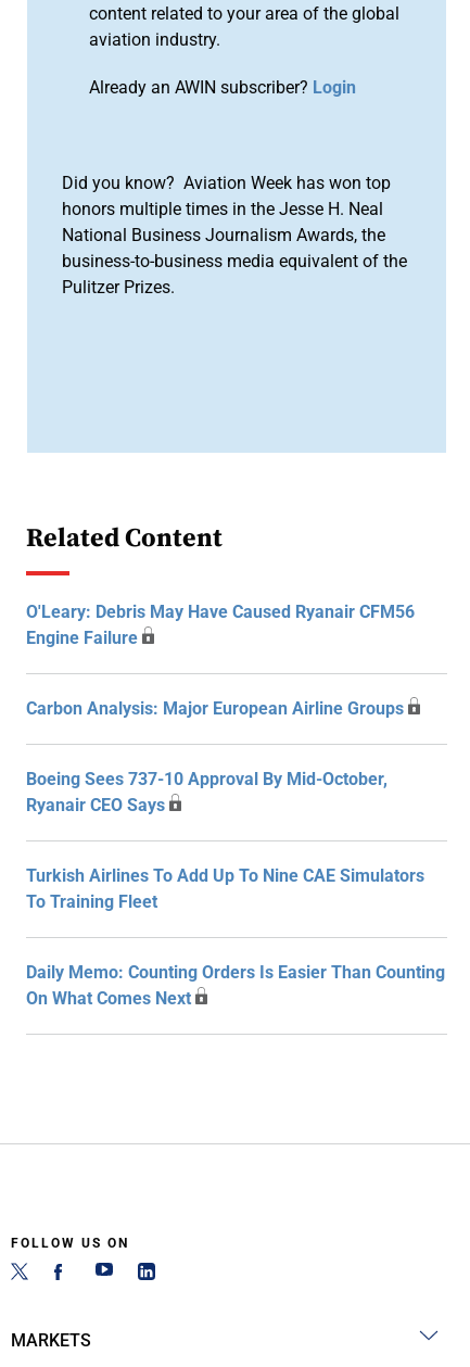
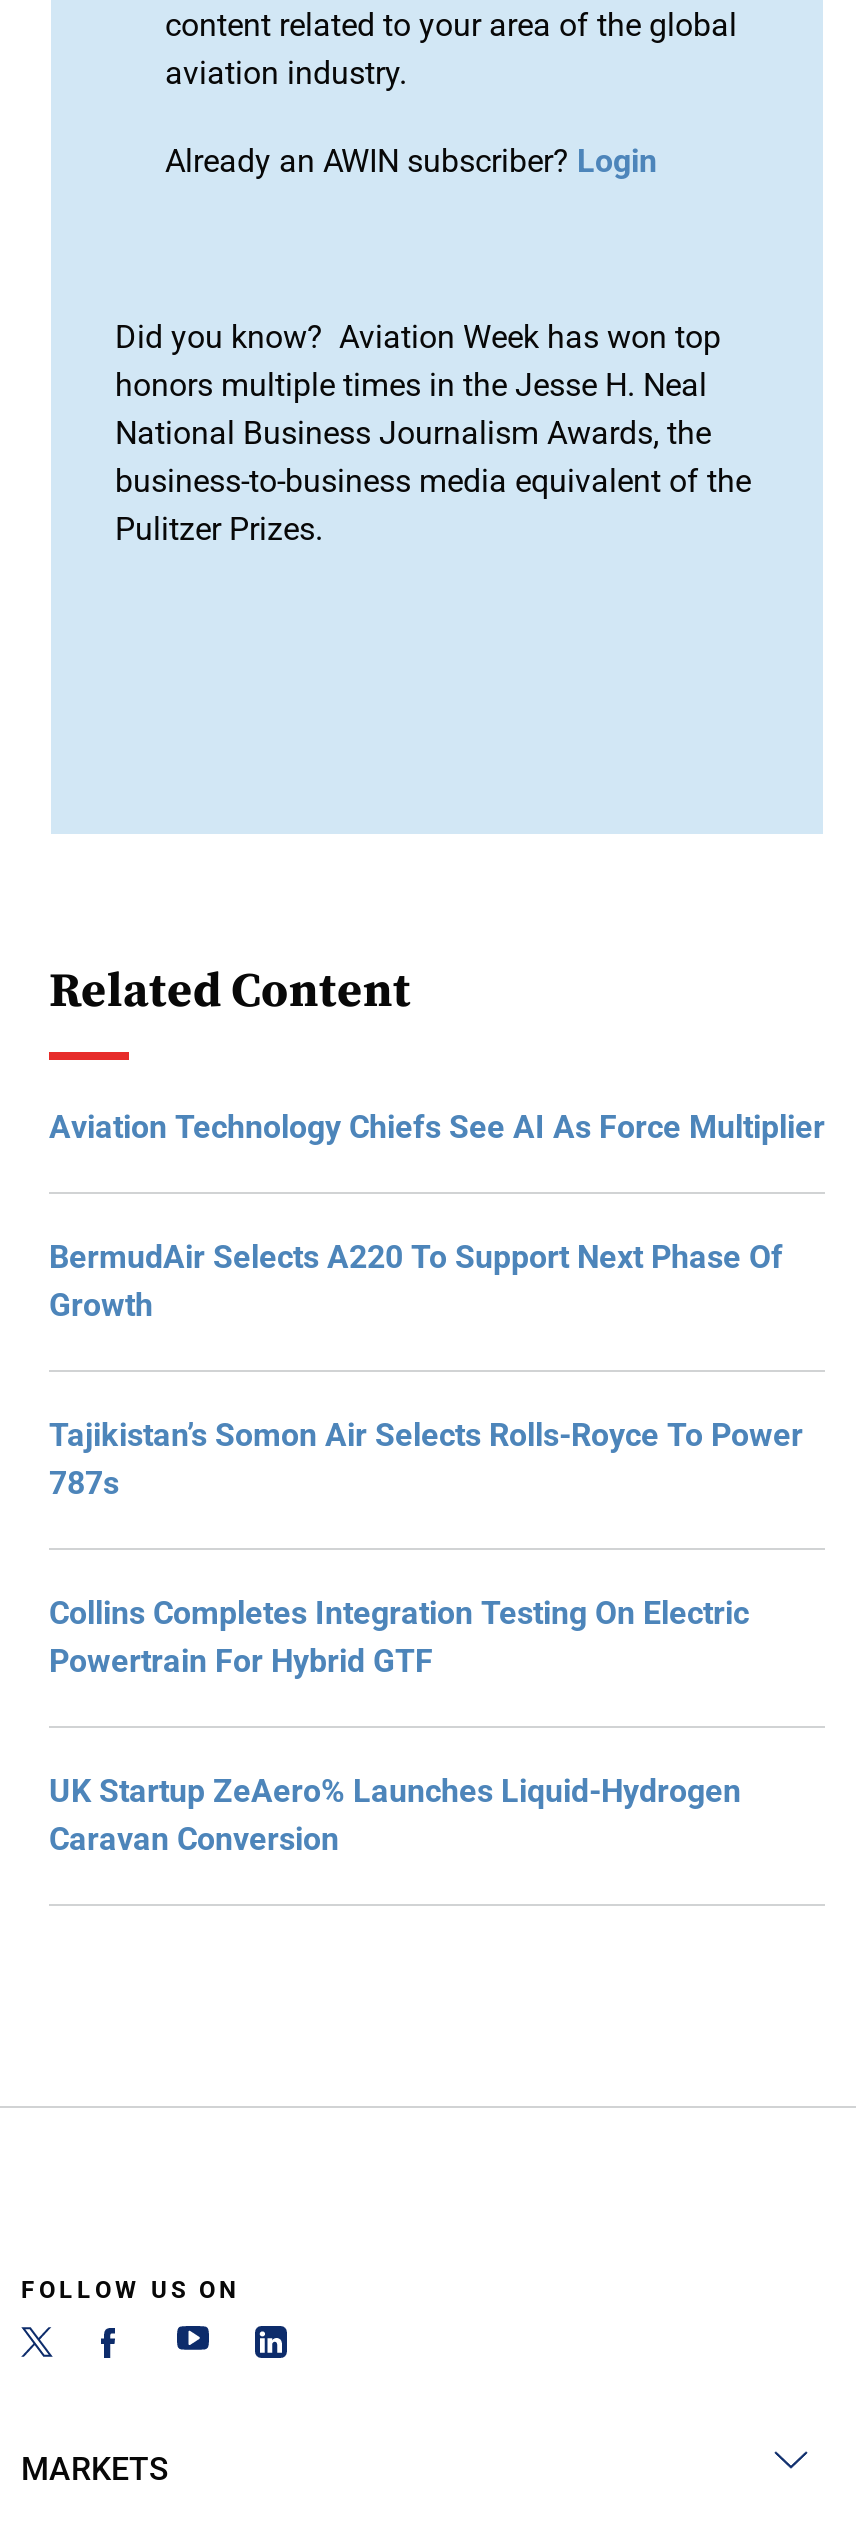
[26,602,415,648] O'Leary: Debris May Have Caused Ryanair CFM56 | Engine Failure -> [49,1108,825,1146] Aviation Technology Chiefs See AI As Force Multiplier
[26,698,404,719] Carbon Analysis: Major European Airline Groups -> [49,1238,783,1324] BermudAir Selects A220 To Support Next Phase Of | Growth
[26,769,388,815] Boeing Sees 737-10 Approval By Mid-October, | Ryanair CEO Says -> [49,1416,803,1502] Tajikistan’s Somon Air Selects Rolls-Royce To Power | 787s
[26,865,424,912] Turkish Airlines To Add Up To Nine CAE Simulators | To Training Fleet -> [49,1594,749,1680] Collins Completes Integration Testing On Electric | Powertrain For Hybrid GTF
[26,962,445,1009] Daily Memo: Counting Orders Is Easier Than Counting | On What Comes Next -> [49,1772,741,1858] UK Startup ZeAero% Launches Liquid-Hydrogen | Caravan Conversion

